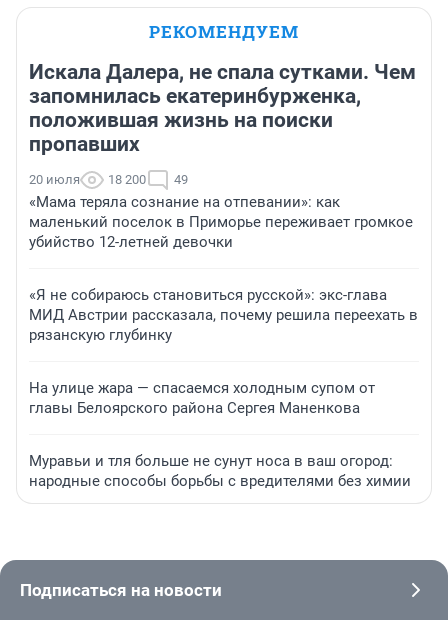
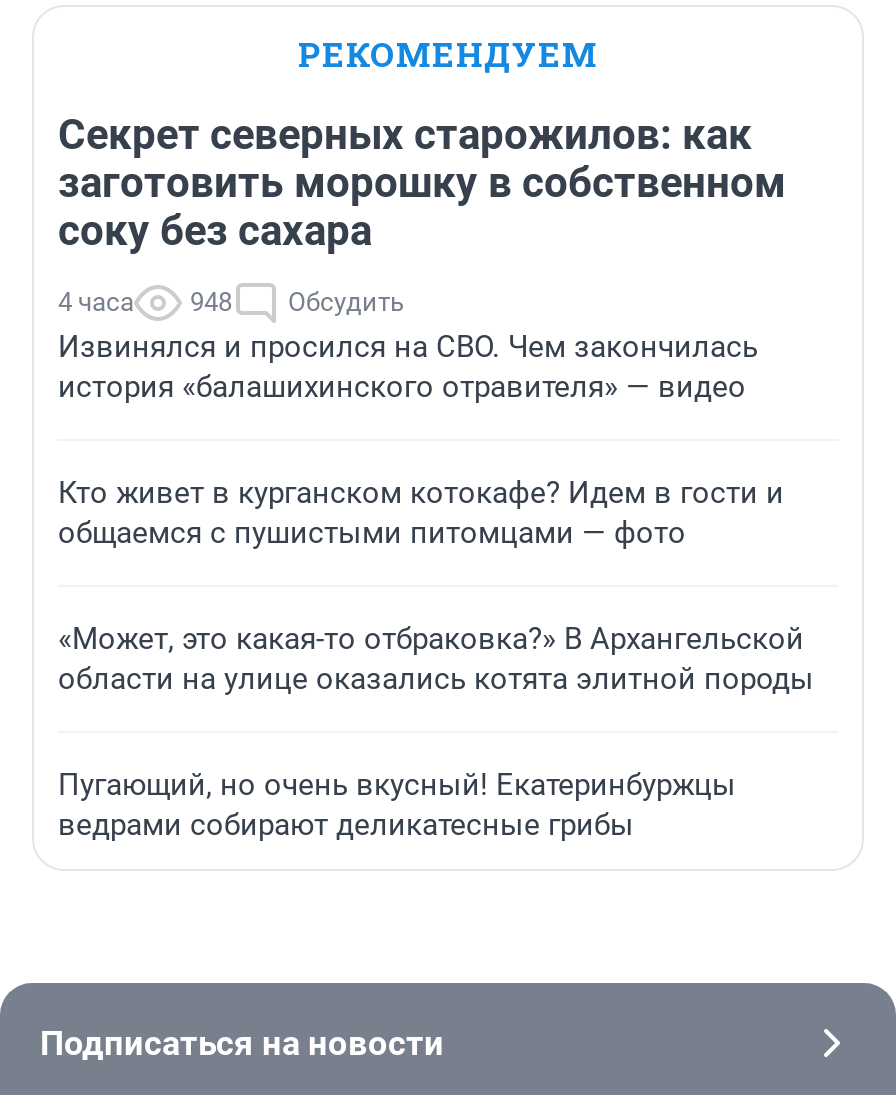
[29,60,416,156] Искала Далера, не спала сутками. Чем | запомнилась екатеринбурженка, | положившая жизнь на поиски | пропавших -> [58,111,786,255] Секрет северных старожилов: как | заготовить морошку в собственном | соку без сахара
[29,172,413,251] 20 июля | 18 200 | 49 | «Мама теряла сознание на отпевании»: как | маленький поселок в Приморье переживает громкое | убийство 12-летней девочки -> [58,287,758,405] 4 часа | 948 | Обсудить | Извинялся и просился на СВО. Чем закончилась | история «балашихинского отравителя» — видео
[29,286,418,344] «Я не собираюсь становиться русской»: экс-глава | МИД Австрии рассказала, почему решила переехать в | рязанскую глубинку -> [58,475,784,551] Кто живет в курганском котокафе? Идем в гости и | общаемся с пушистыми питомцами — фото
[29,379,375,417] На улице жара — спасаемся холодным супом от | главы Белоярского района Сергея Маненкова -> [58,621,814,697] «Может, это какая-то отбраковка?» В Архангельской | области на улице оказались котята элитной породы
[29,452,411,490] Муравьи и тля больше не сунут носа в ваш огород: | народные способы борьбы с вредителями без химии -> [58,767,736,843] Пугающий, но очень вкусный! Екатеринбуржцы | ведрами собирают деликатесные грибы

